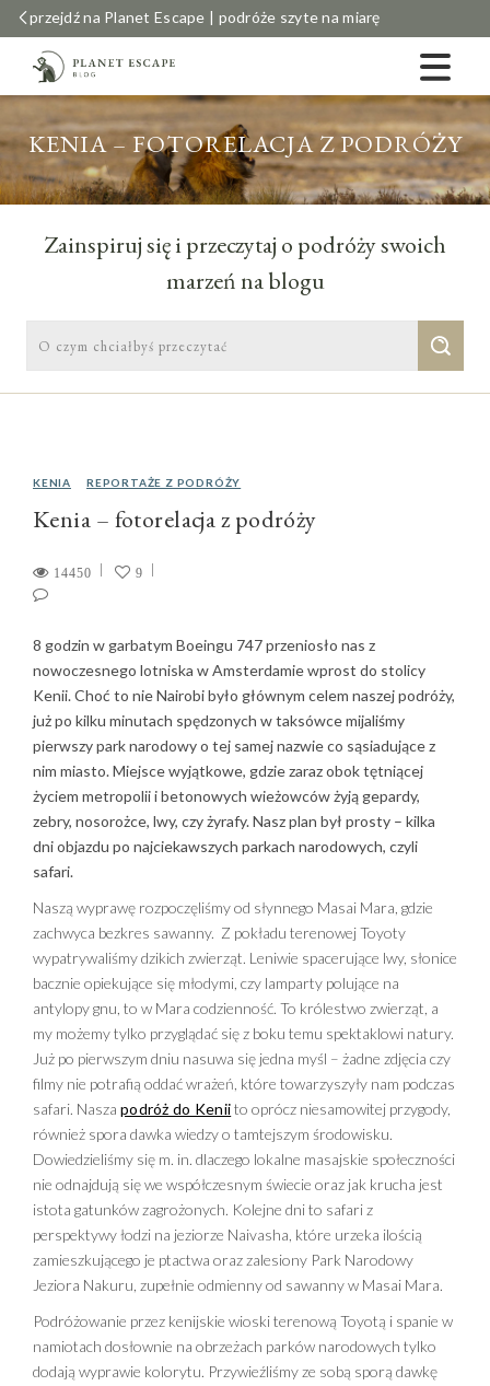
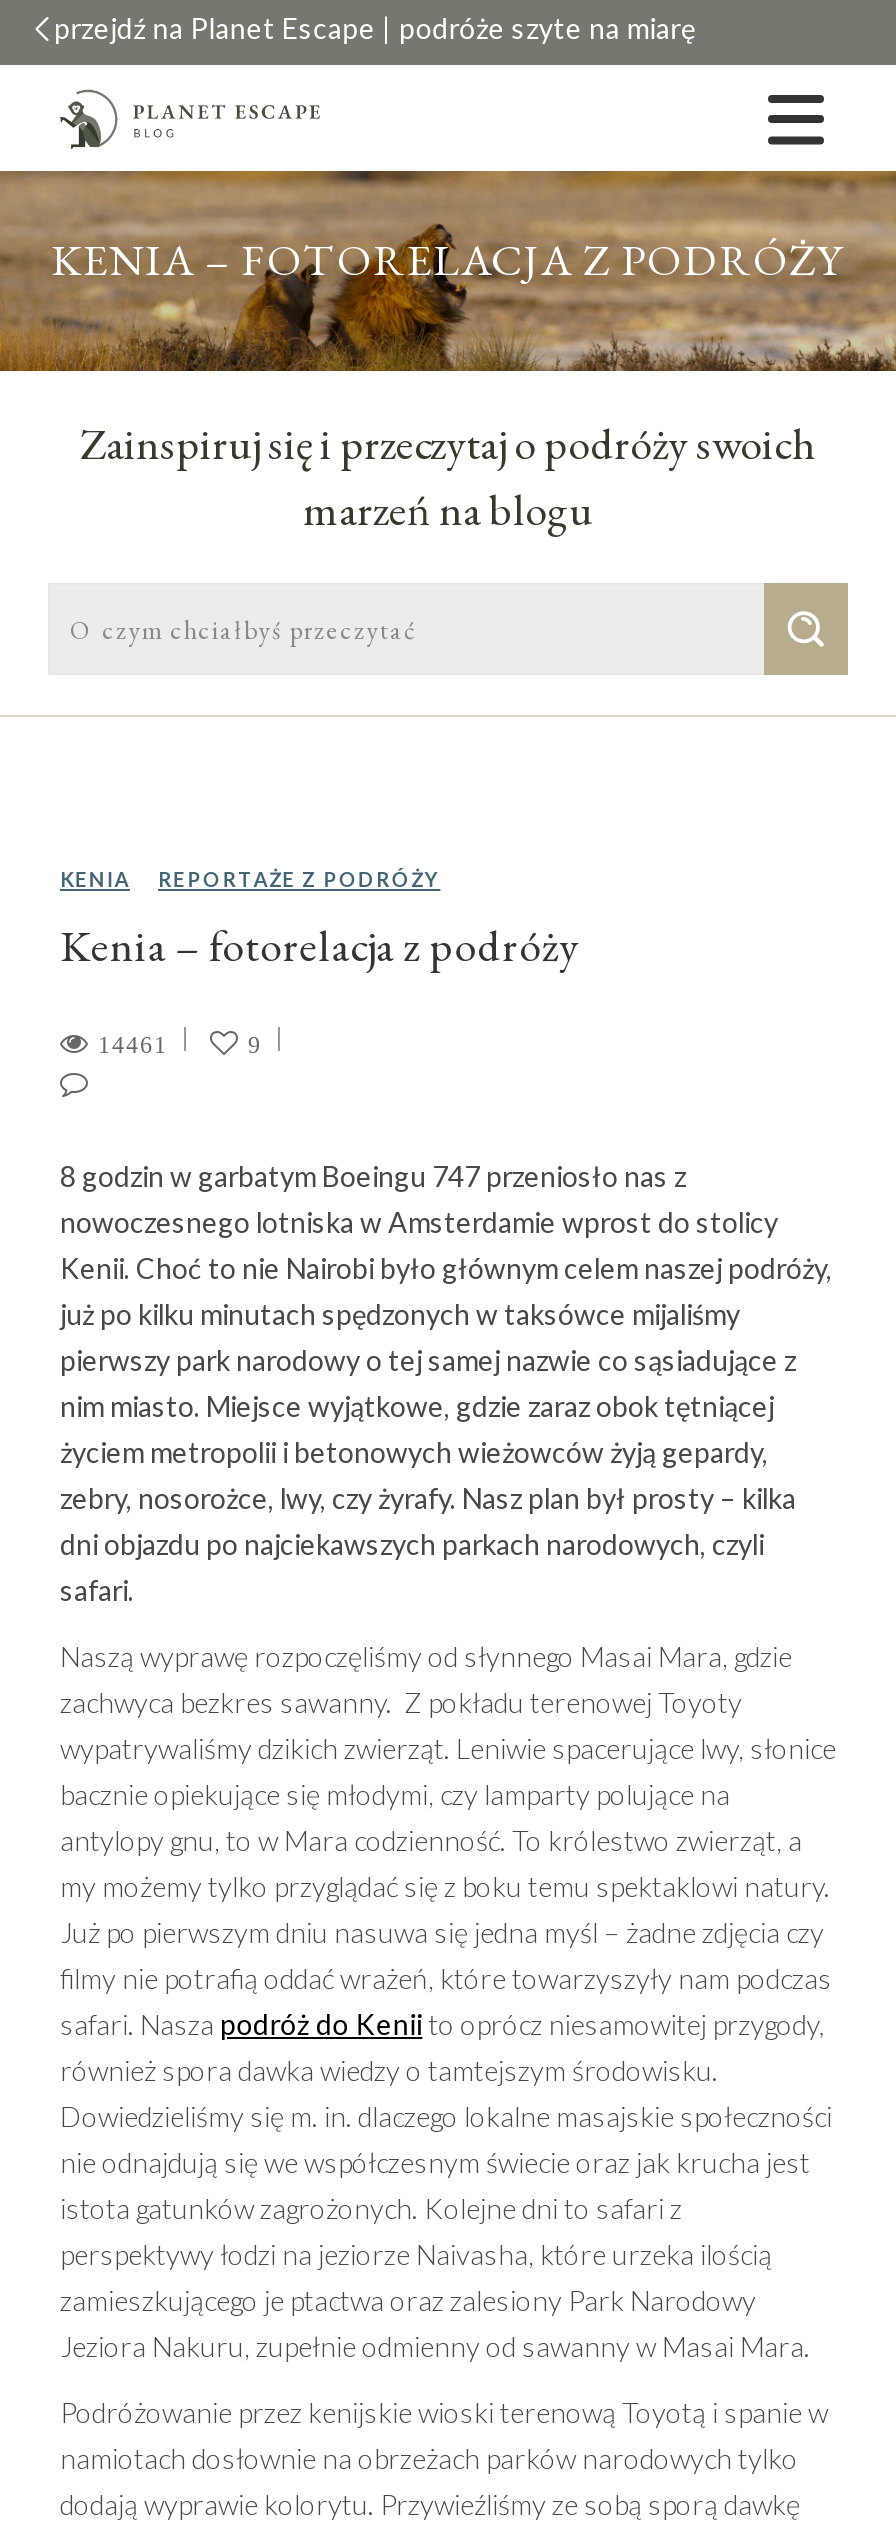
[54,566,92,581] 14450 -> [98,1031,168,1059] 14461

